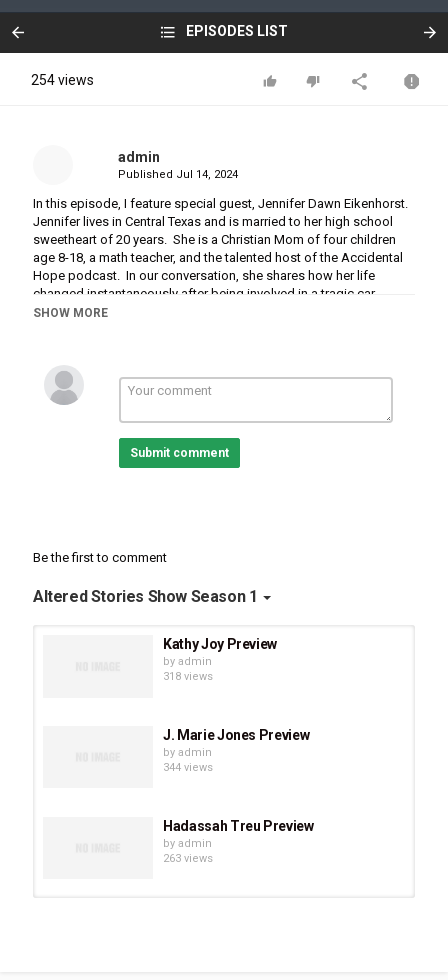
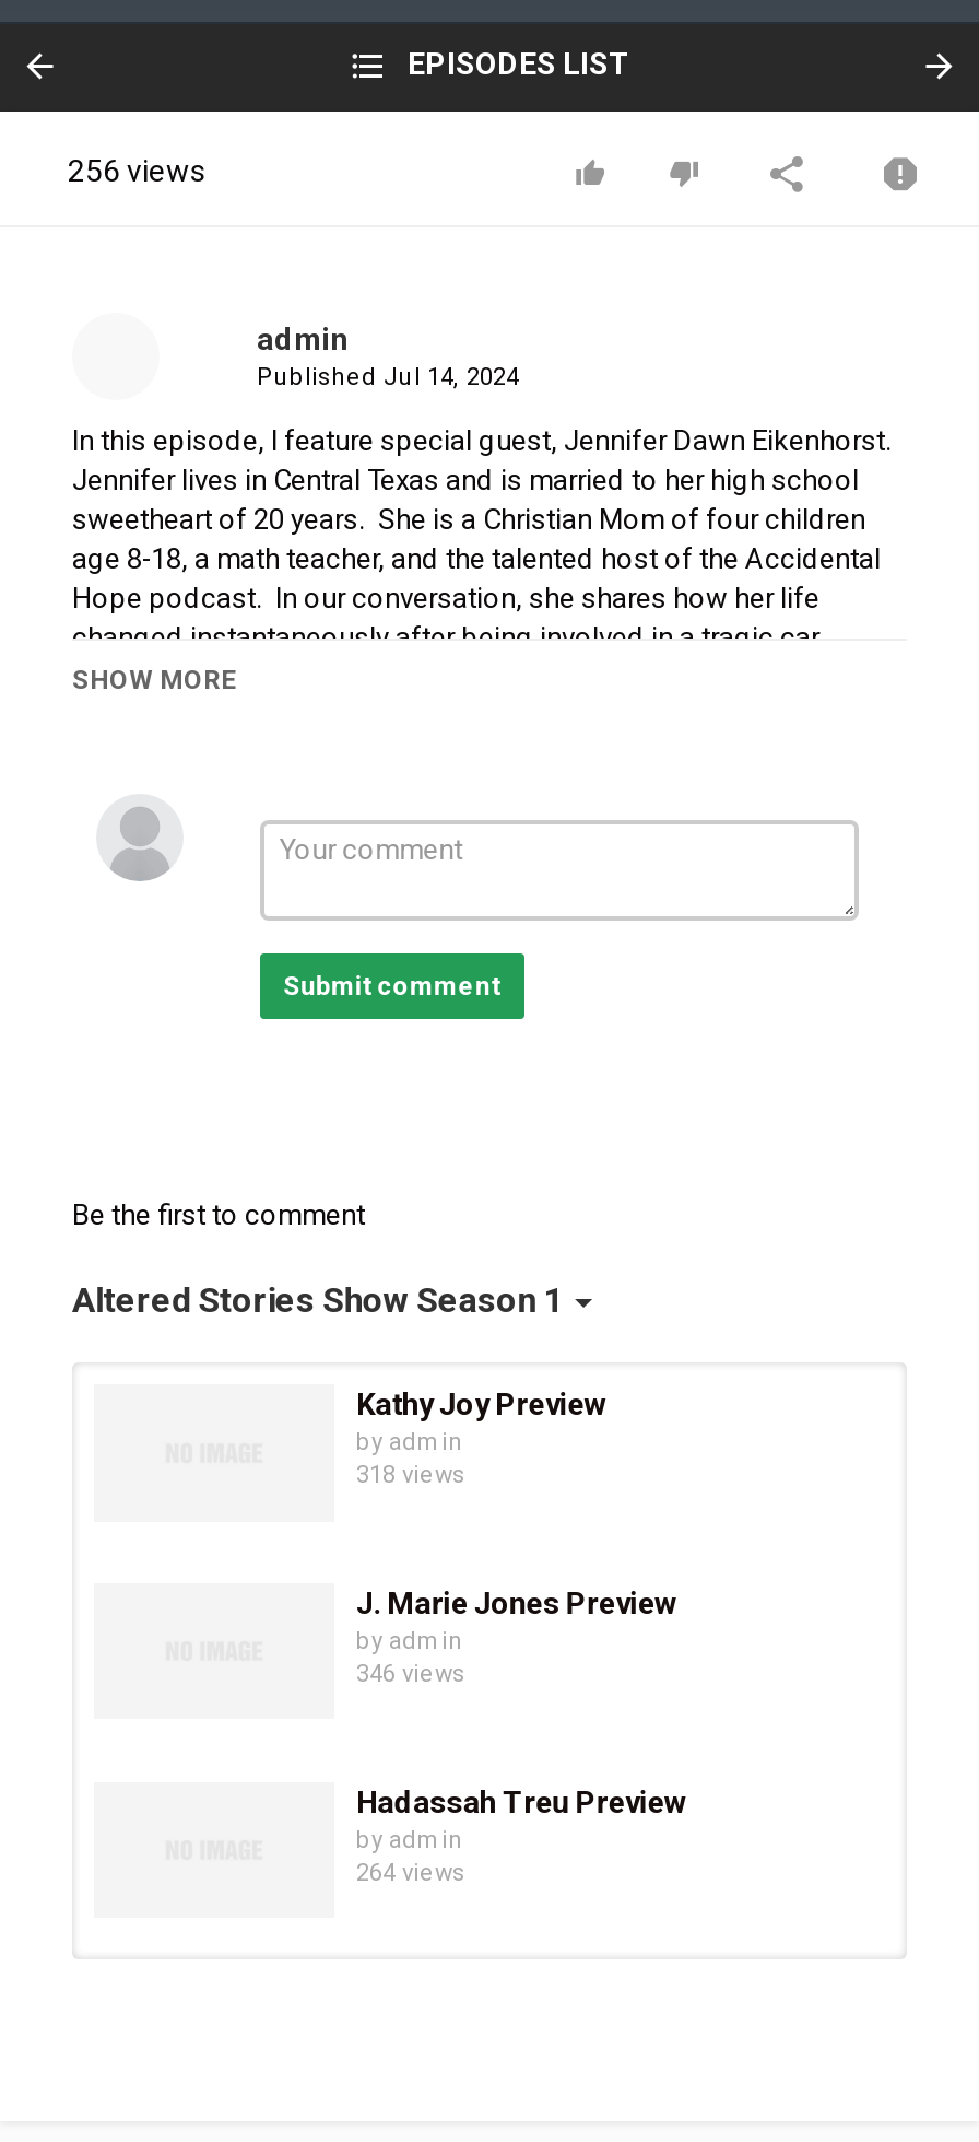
[31,72,94,88] 254 views -> [68,153,205,188] 256 views
[163,761,213,774] 344 views -> [356,1660,465,1688] 346 views
[163,852,213,865] 263 views -> [356,1858,465,1887] 264 views

